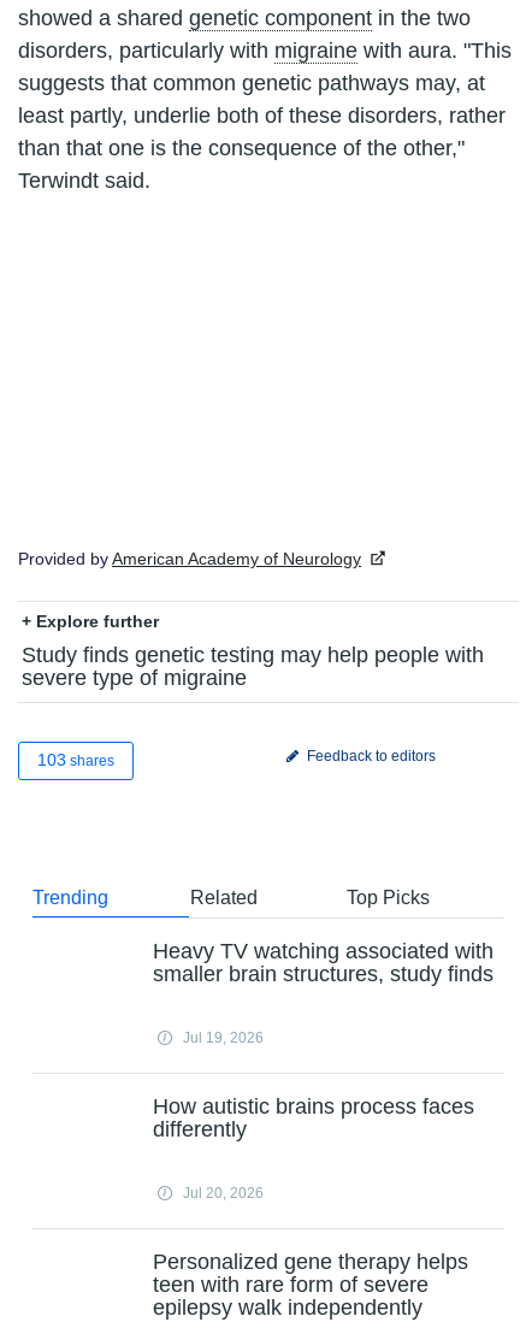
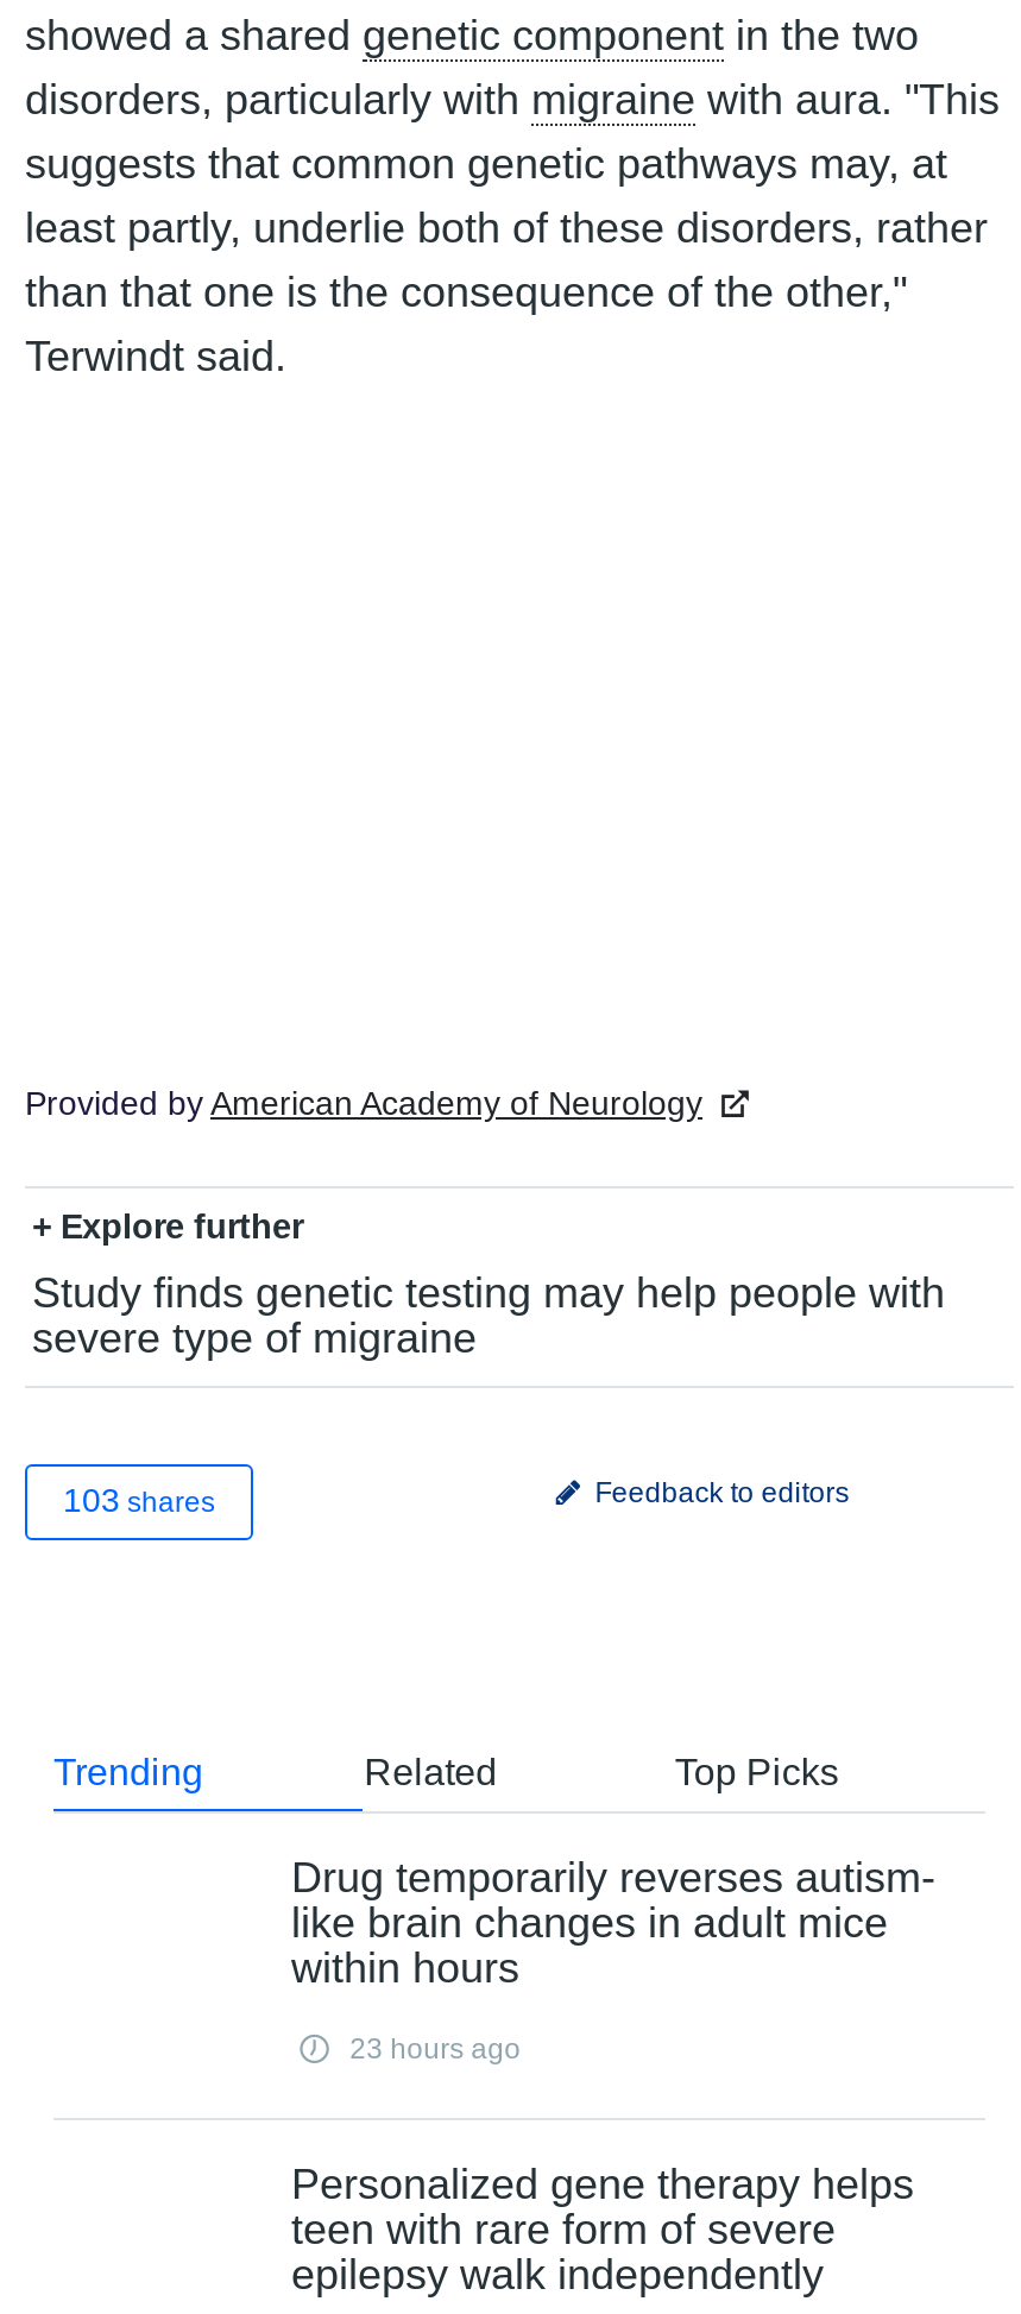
[153,939,494,1201] Heavy TV watching associated with | smaller brain structures, study finds | Jul 19, 2026 | How autistic brains process faces | differently | Jul 20, 2026 -> [291,1854,935,2065] Drug temporarily reverses autism- | like brain changes in adult mice | within hours | 23 hours ago

